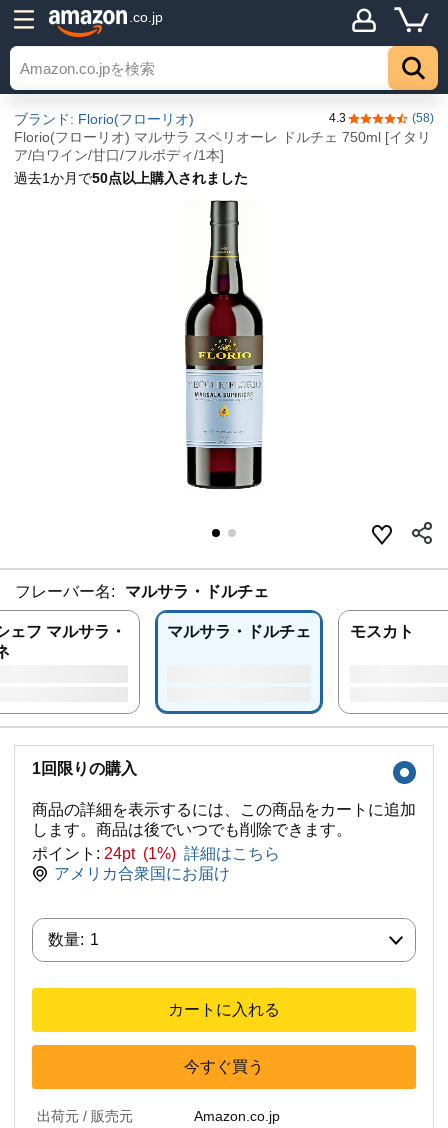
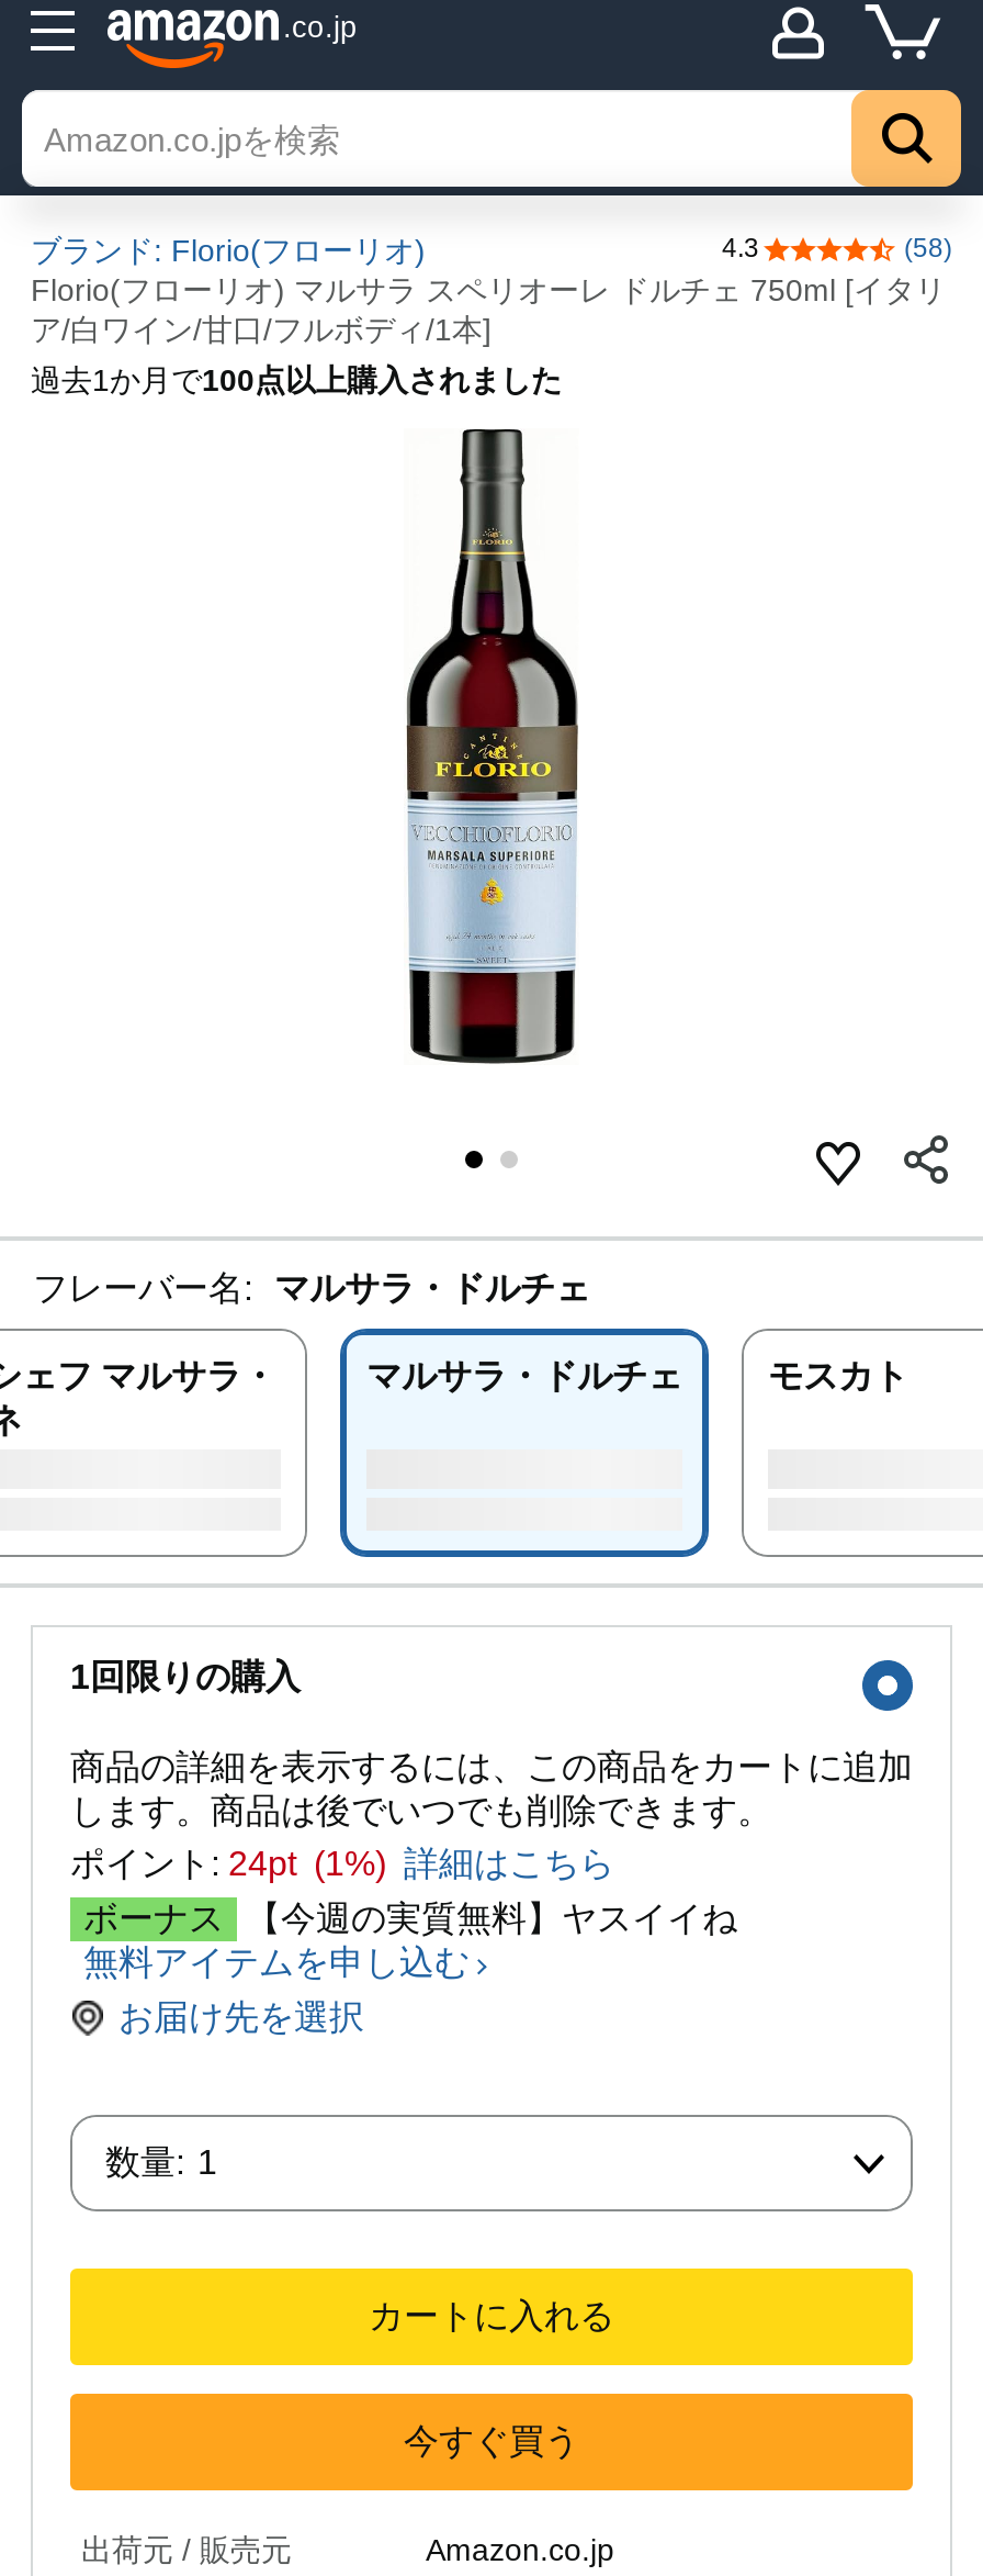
[14,170,248,186] 過去1か月で50点以上購入されました -> [31,362,562,397] 過去1か月で100点以上購入されました
[54,865,230,882] アメリカ合衆国にお届け -> [83,1900,737,2036] ボーナス 【今週の実質無料】ヤスイイね | 無料アイテムを申し込む | お届け先を選択

